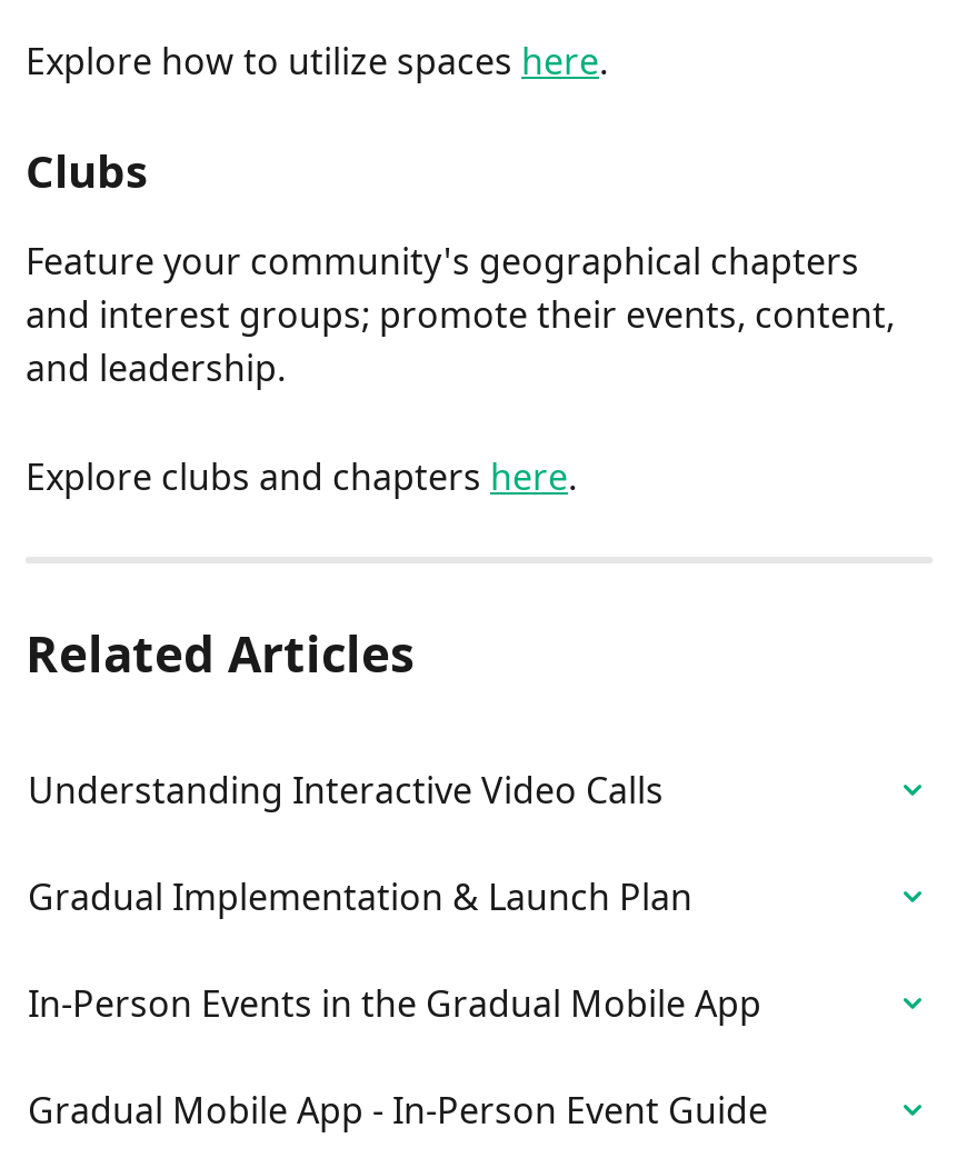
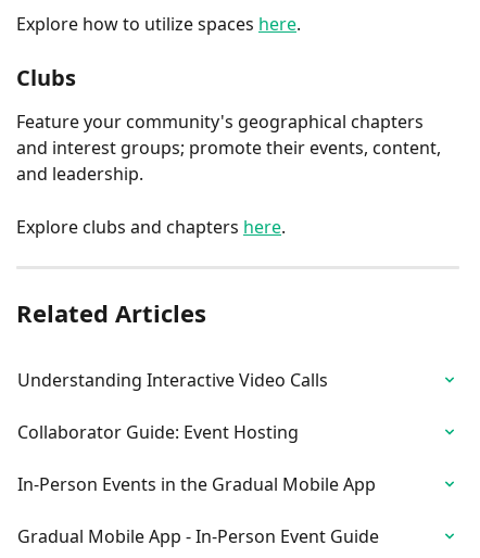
[28,873,692,922] Gradual Implementation & Launch Plan -> [17,420,299,444] Collaborator Guide: Event Hosting

